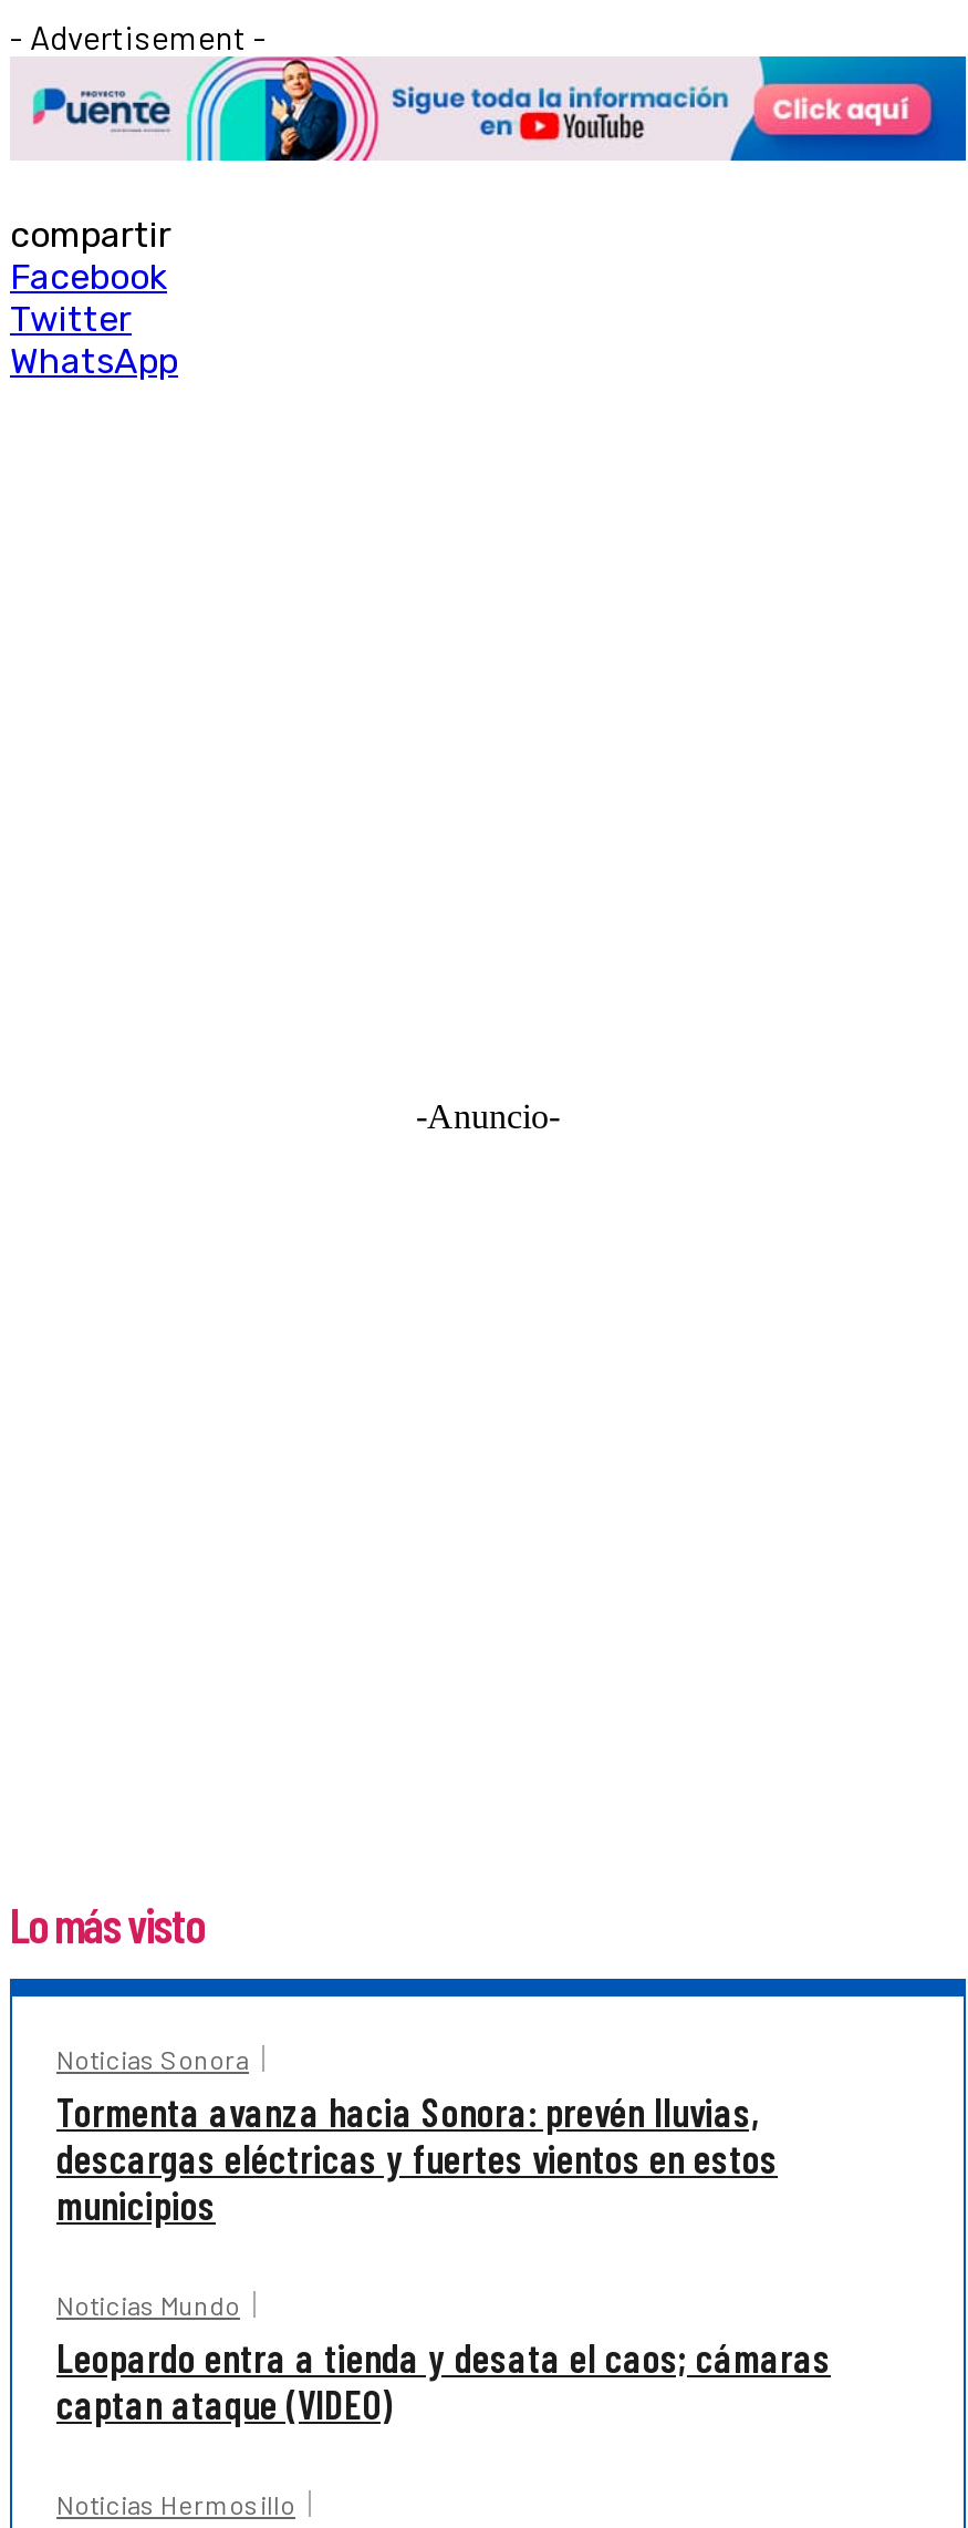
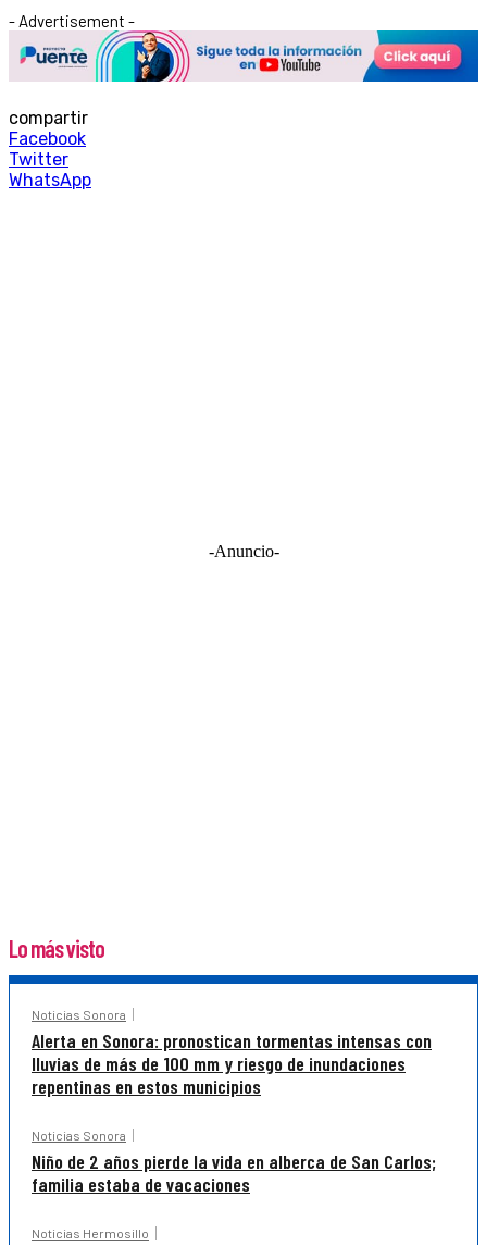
[56,2088,778,2229] Tormenta avanza hacia Sonora: prevén lluvias, | descargas eléctricas y fuertes vientos en estos | municipios -> [32,1029,432,1098] Alerta en Sonora: pronostican tormentas intensas con | lluvias de más de 100 mm y riesgo de inundaciones | repentinas en estos municipios
[56,2289,831,2429] Noticias Mundo | Leopardo entra a tienda y desata el caos; cámaras | captan ataque (VIDEO) -> [32,1128,436,1196] Noticias Sonora | Niño de 2 años pierde la vida en alberca de San Carlos; | familia estaba de vacaciones

